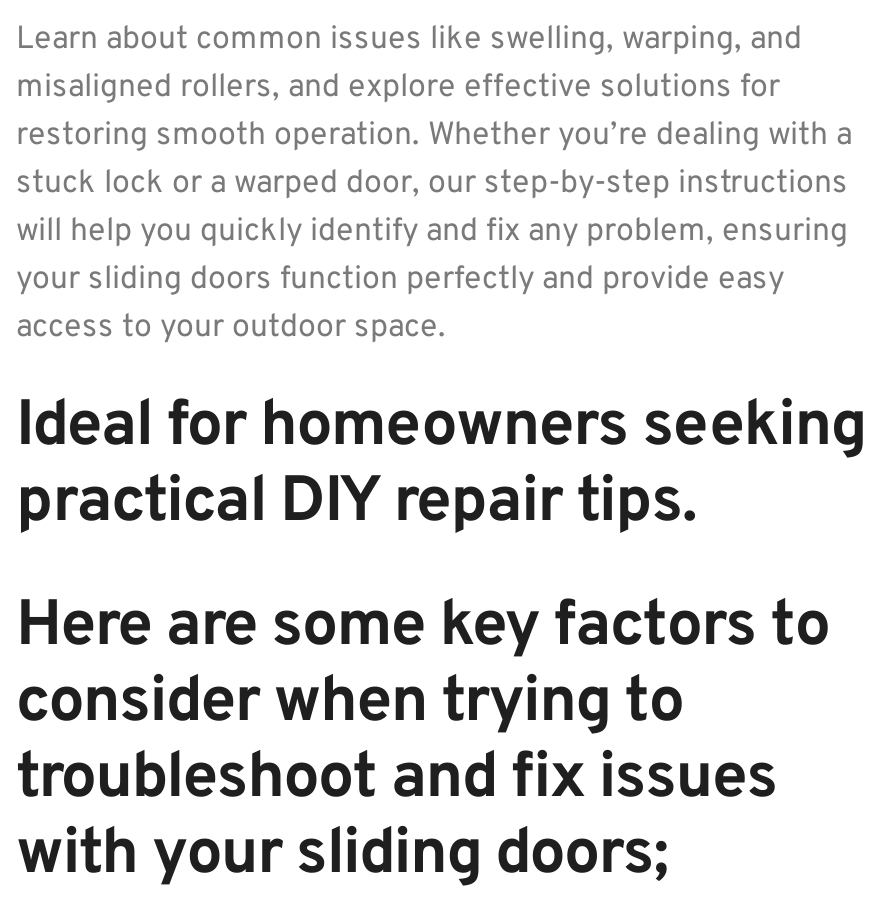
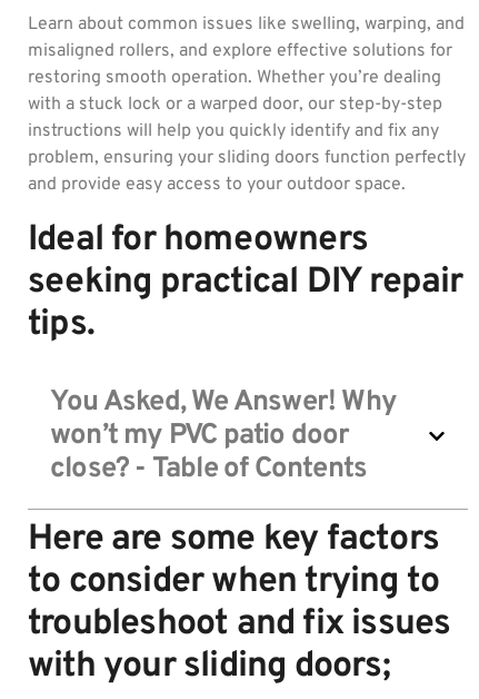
[16,116,865,745] restoring smooth operation. Whether you’re dealing with a | stuck lock or a warped door, our step-by-step instructions | will help you quickly identify and fix any problem, ensuring | your sliding doors function perfectly and provide easy | access to your outdoor space. | Ideal for homeowners seeking | practical DIY repair tips. | Here are some key factors to | consider when trying to -> [28,67,466,605] restoring smooth operation. Whether you’re dealing | with a stuck lock or a warped door, our step-by-step | instructions will help you quickly identify and fix any | problem, ensuring your sliding doors function perfectly | and provide easy access to your outdoor space. | Ideal for homeowners | seeking practical DIY repair | tips. | You Asked, We Answer! Why | won’t my PVC patio door | close? - Table of Contents | Here are some key factors | to consider when trying to

